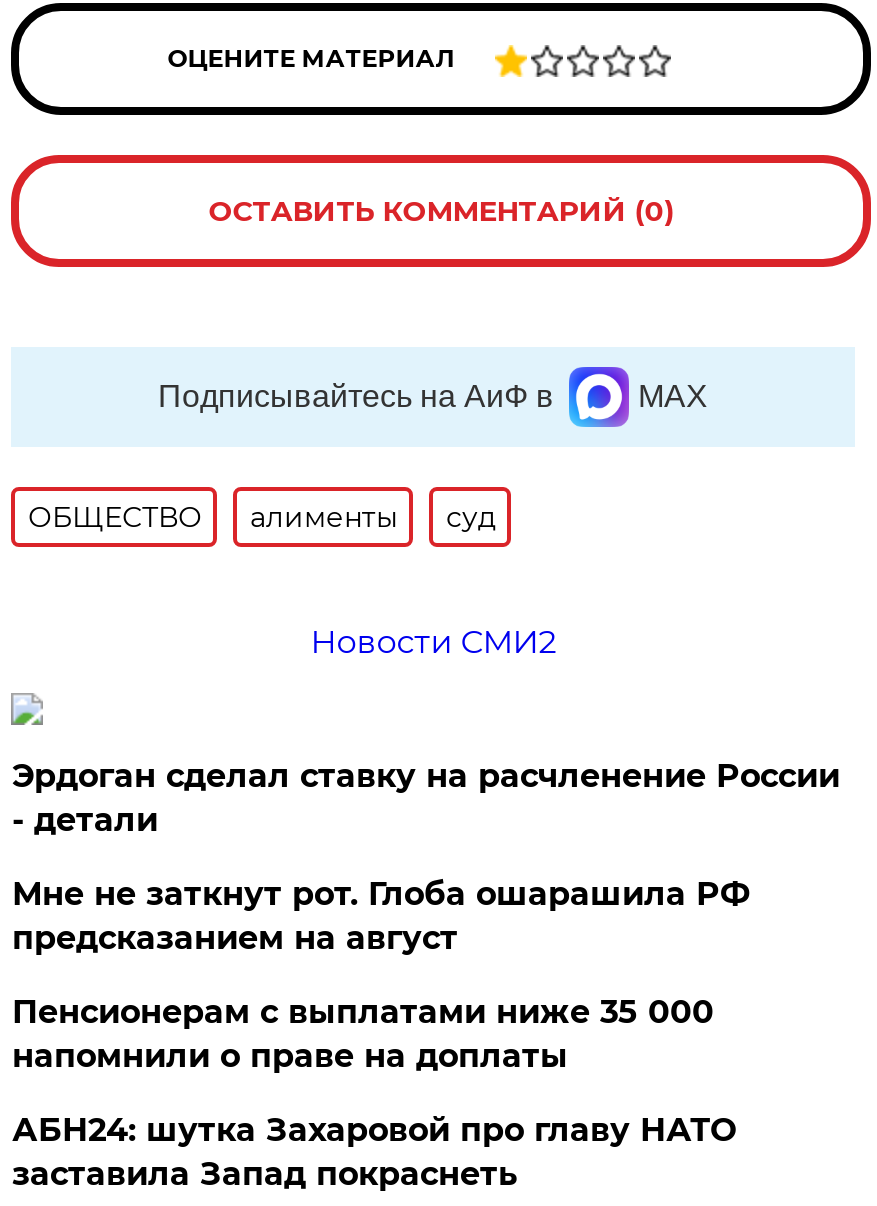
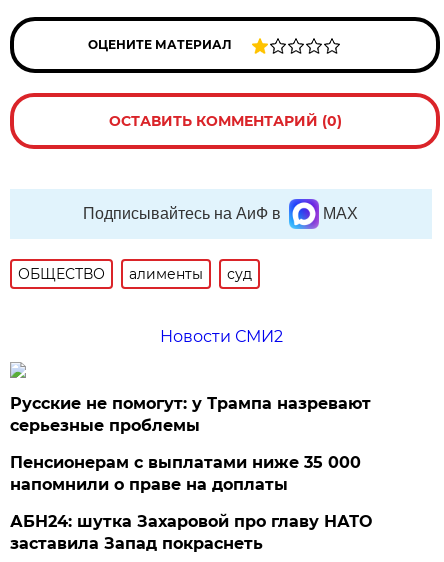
[12,757,840,957] Эрдоган сделал ставку на расчленение России | - детали | Мне не заткнут рот. Глоба ошарашила РФ | предсказанием на август -> [10,394,371,435] Русские не помогут: у Трампа назревают | серьезные проблемы

